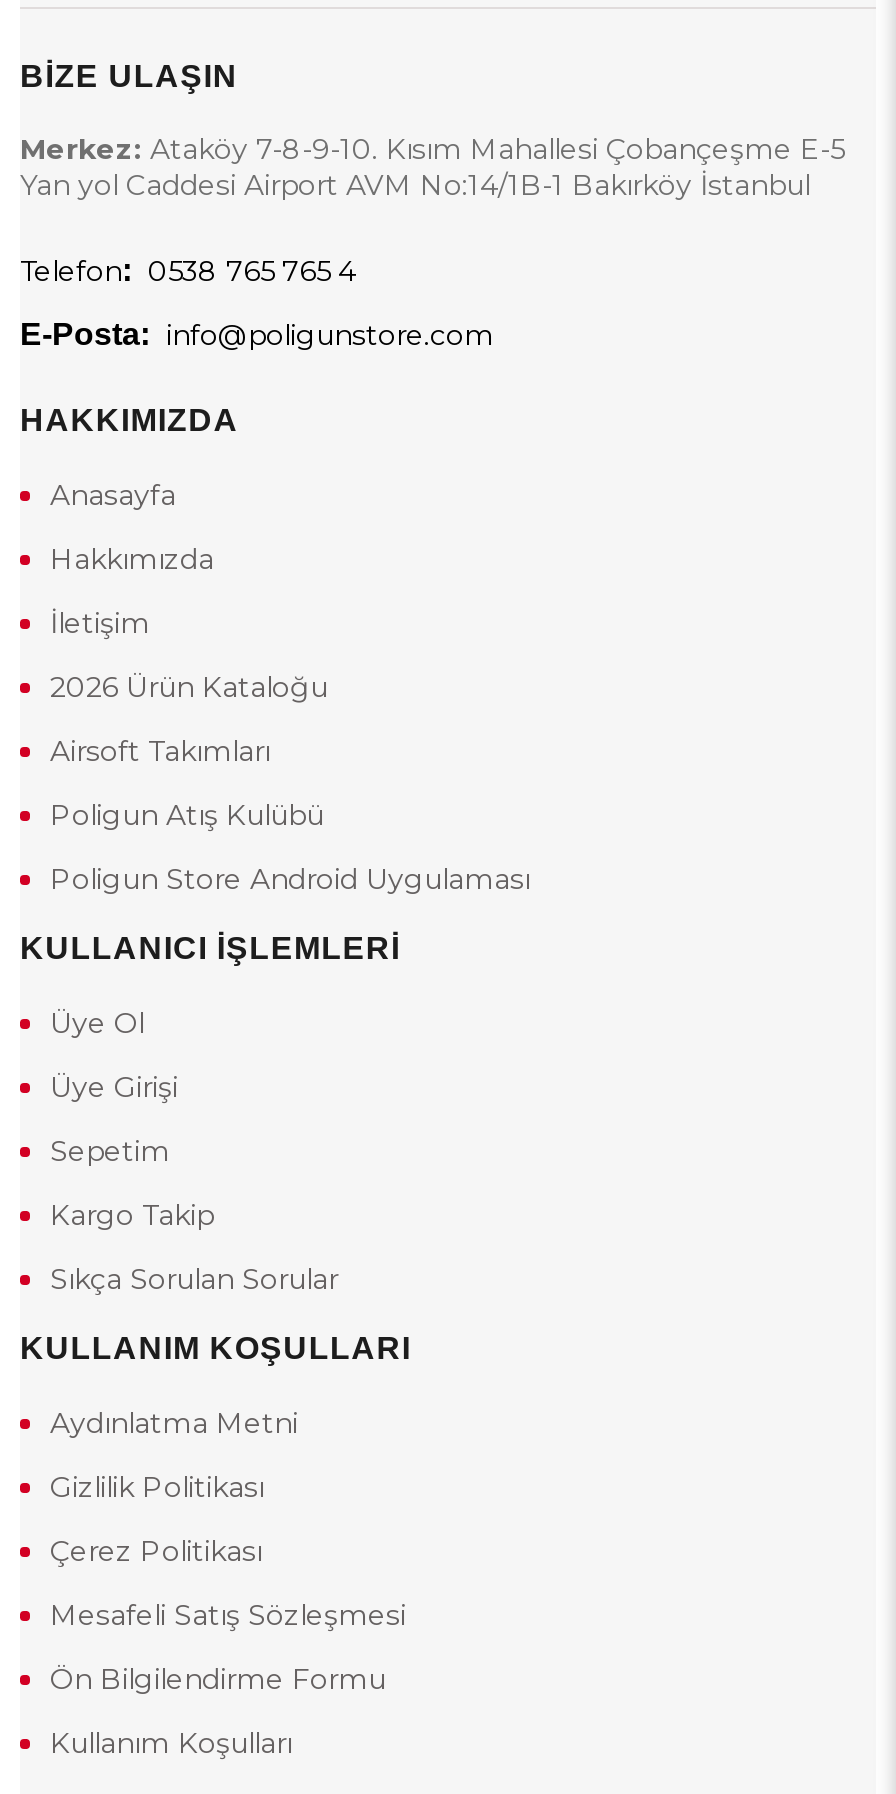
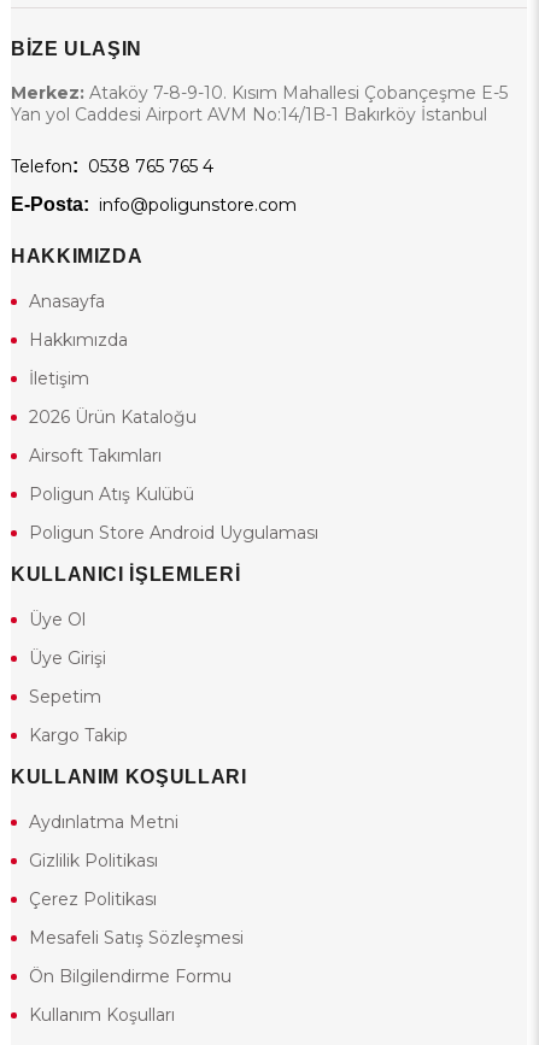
[50,1262,338,1298] Sıkça Sorulan Sorular -> none

